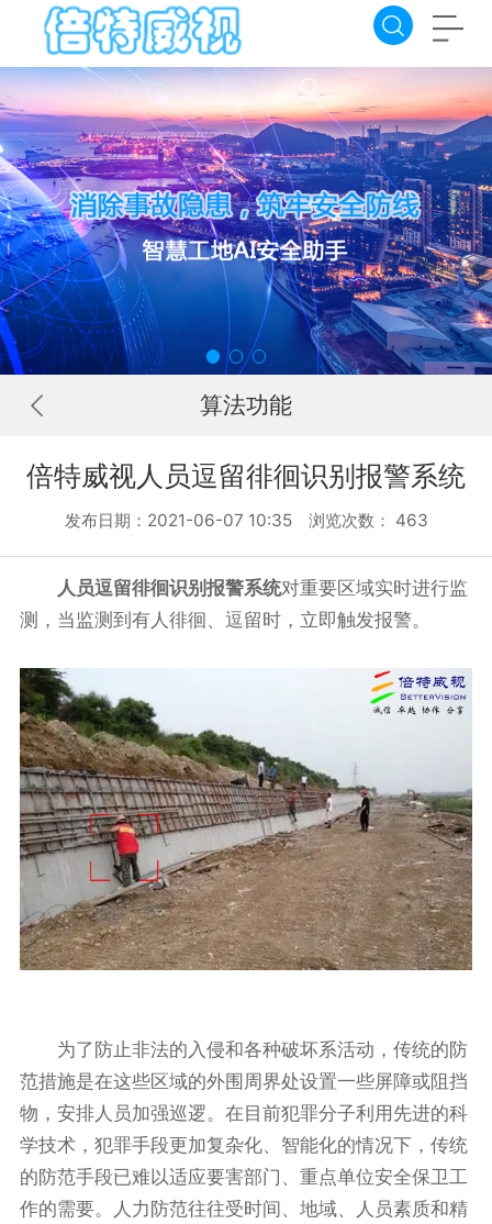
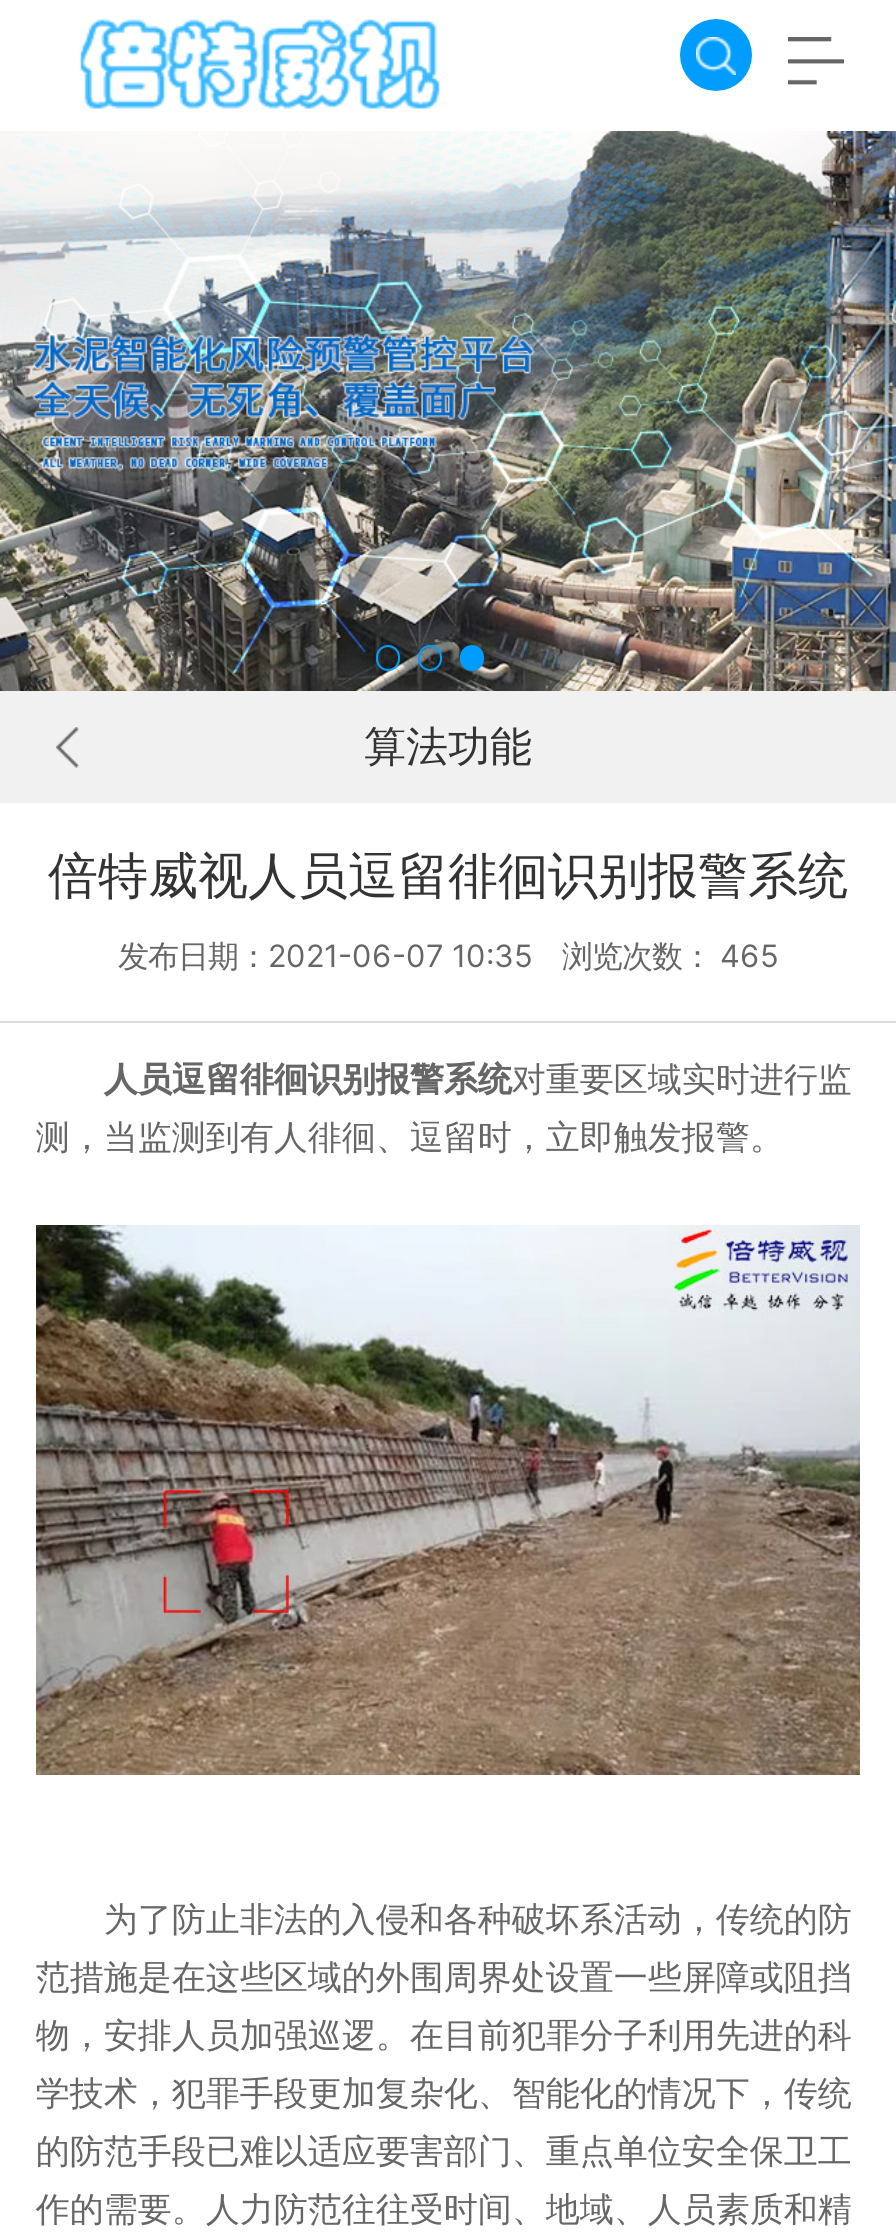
[3,67,489,376] [image] -> [6,129,890,693] [image]
[64,510,428,531] 发布日期：2021-06-07 10:35 浏览次数：463 -> [118,937,778,975] 发布日期：2021-06-07 10:35 浏览次数：465

